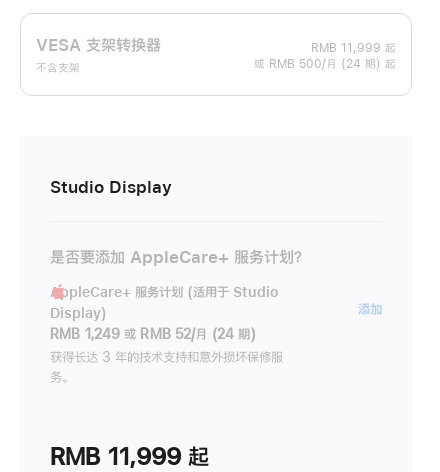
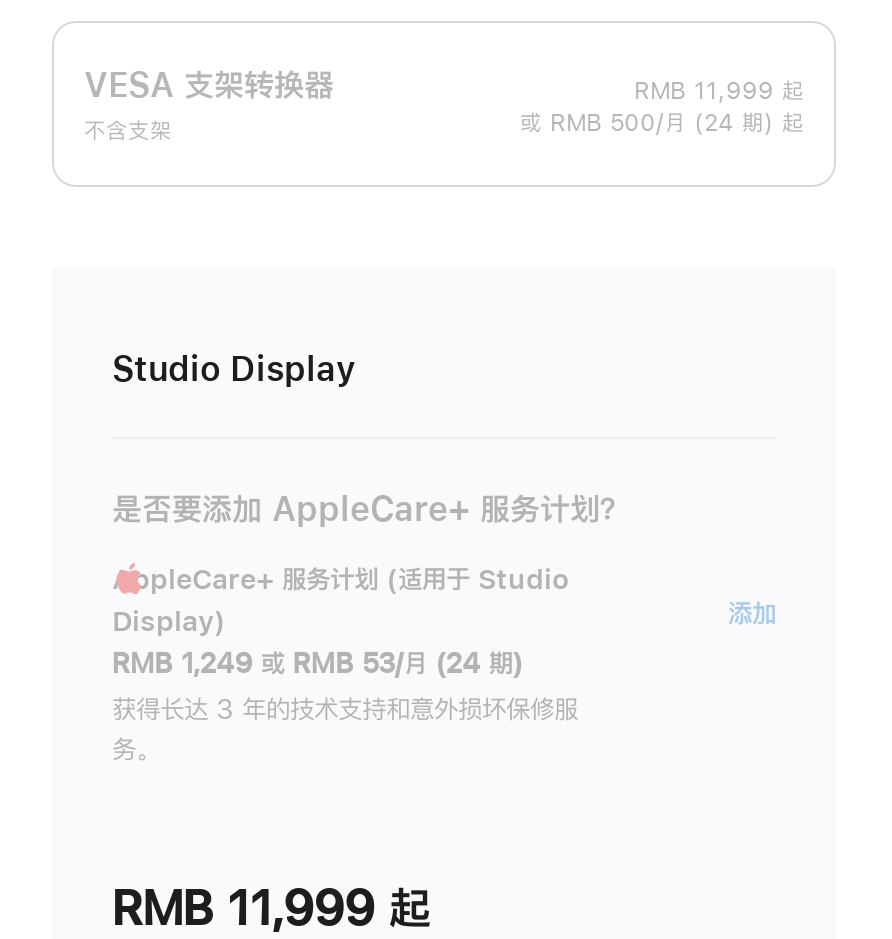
[50,327,256,341] RMB 1,249 或 RMB 52/月 (24 期) -> [112,650,523,678] RMB 1,249 或 RMB 53/月 (24 期)

